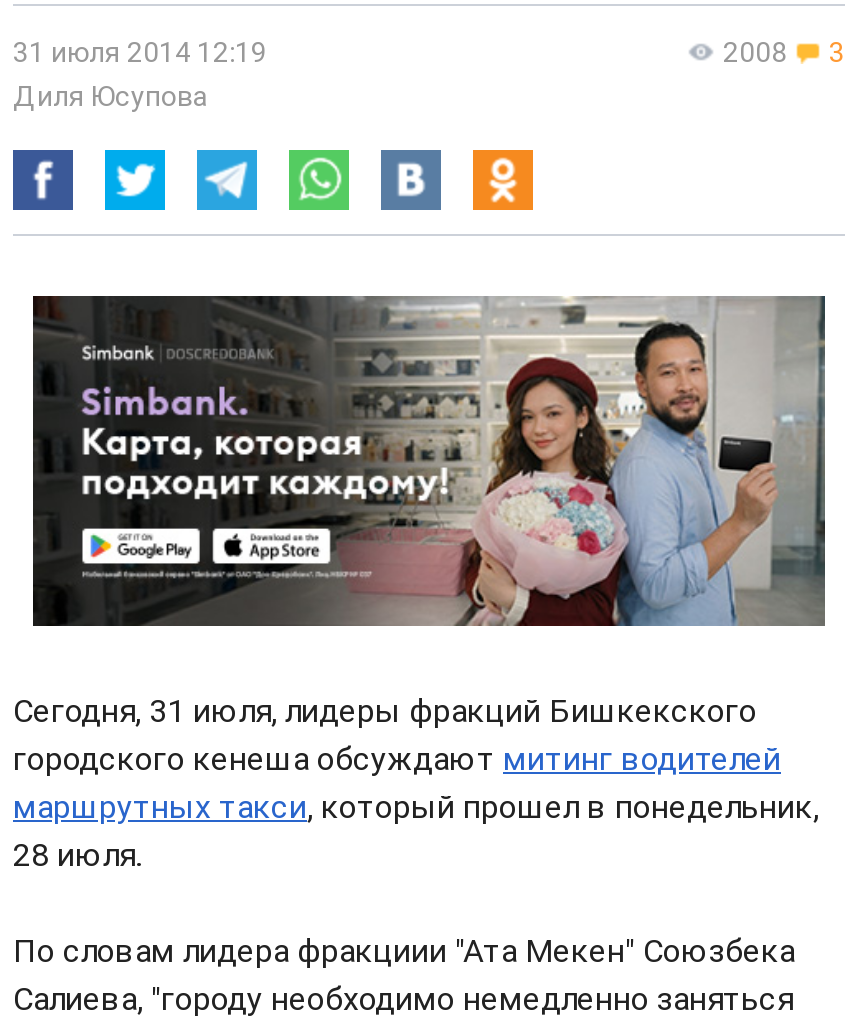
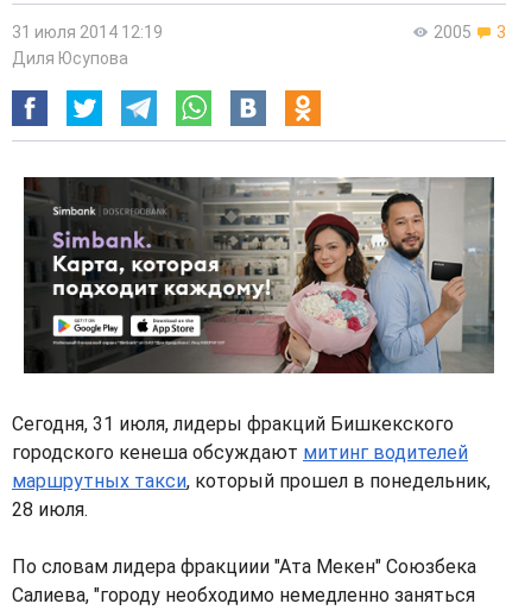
[717,36,845,68] 2008 3 -> [430,23,506,42] 2005 3

